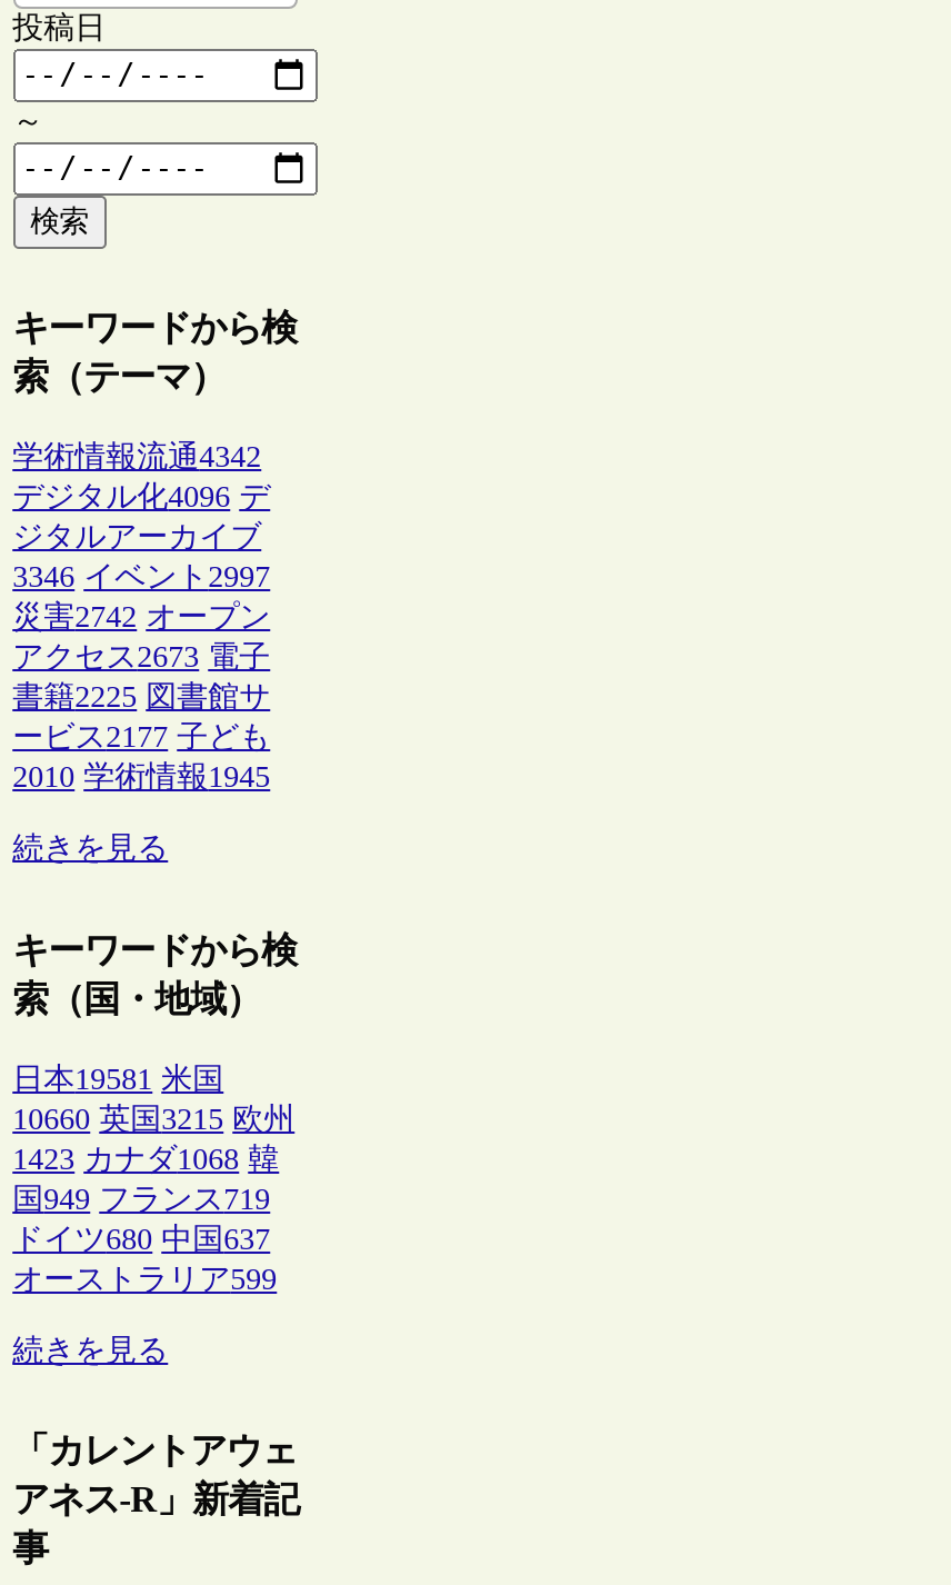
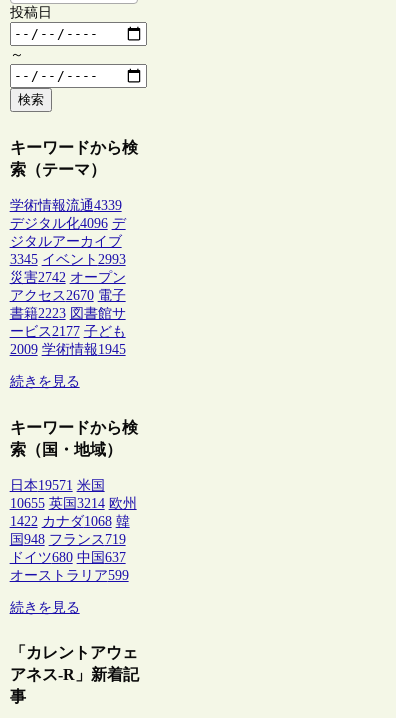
[12,441,261,474] 学術情報流通4342 -> [10,198,122,213] 学術情報流通4339
[12,561,270,594] 3346 イベント2997 -> [10,252,126,267] 3345 イベント2993
[12,641,270,674] アクセス2673 電子 -> [10,288,126,303] アクセス2670 電子
[12,681,270,714] 書籍2225 図書館サ -> [10,306,126,321] 書籍2223 図書館サ
[12,761,270,795] 2010 学術情報1945 -> [10,342,126,357] 2009 学術情報1945
[12,1062,224,1096] 日本19581 米国 -> [10,478,105,493] 日本19571 米国
[12,1102,295,1136] 10660 英国3215 欧州 -> [10,496,137,511] 10655 英国3214 欧州
[12,1142,279,1176] 1423 カナダ1068 韓 -> [10,514,130,529] 1422 カナダ1068 韓
[12,1182,270,1216] 国949 フランス719 -> [10,532,126,547] 国948 フランス719

